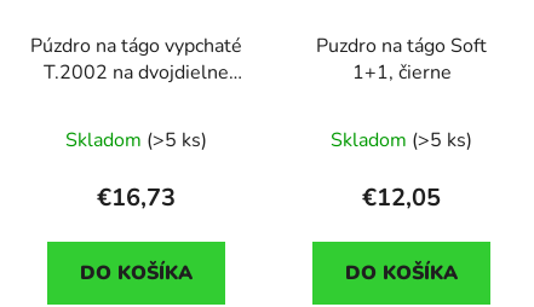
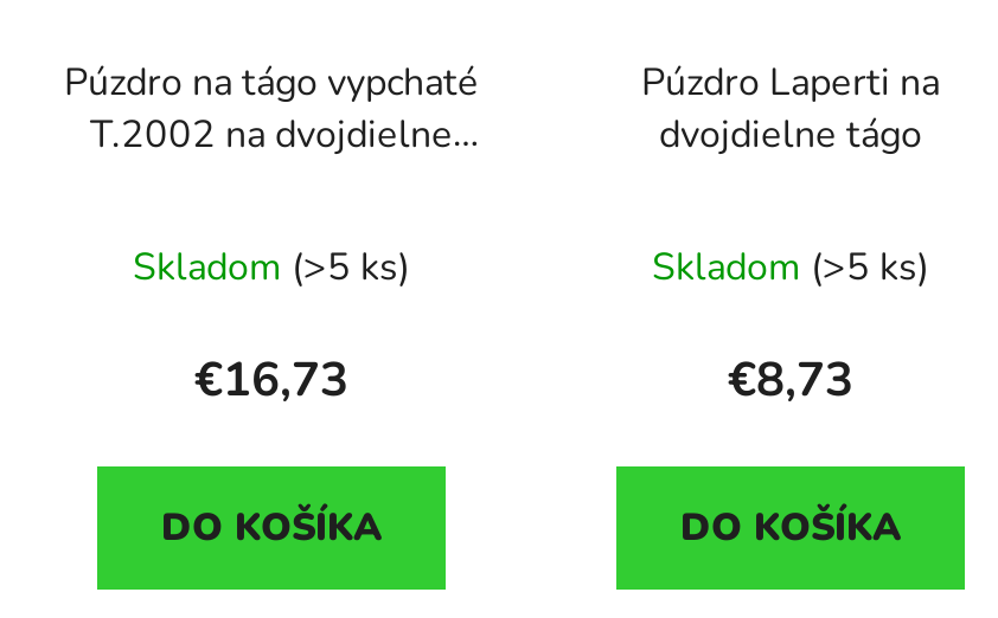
[316,32,487,85] Puzdro na tágo Soft | 1+1, čierne -> [641,56,940,160] Púzdro Laperti na | dvojdielne tágo
[362,181,441,214] €12,05 -> [728,347,853,411] €8,73

